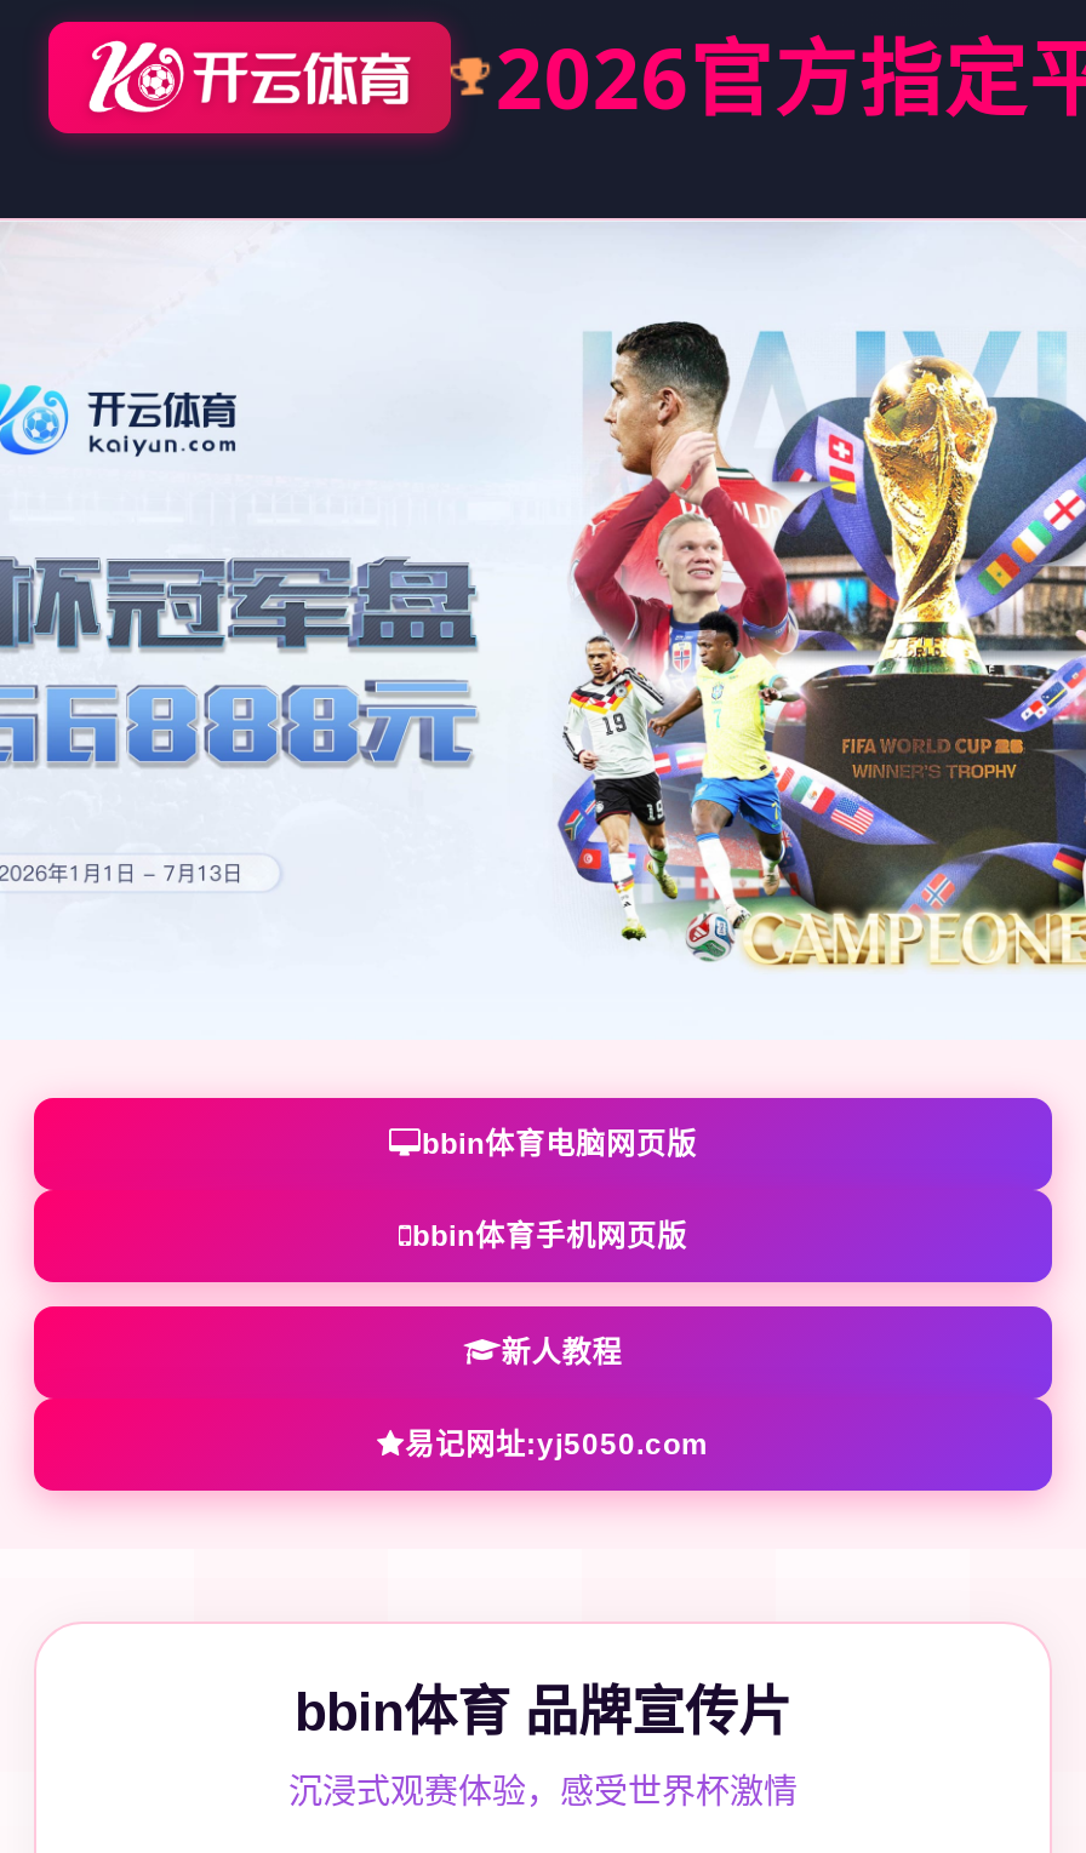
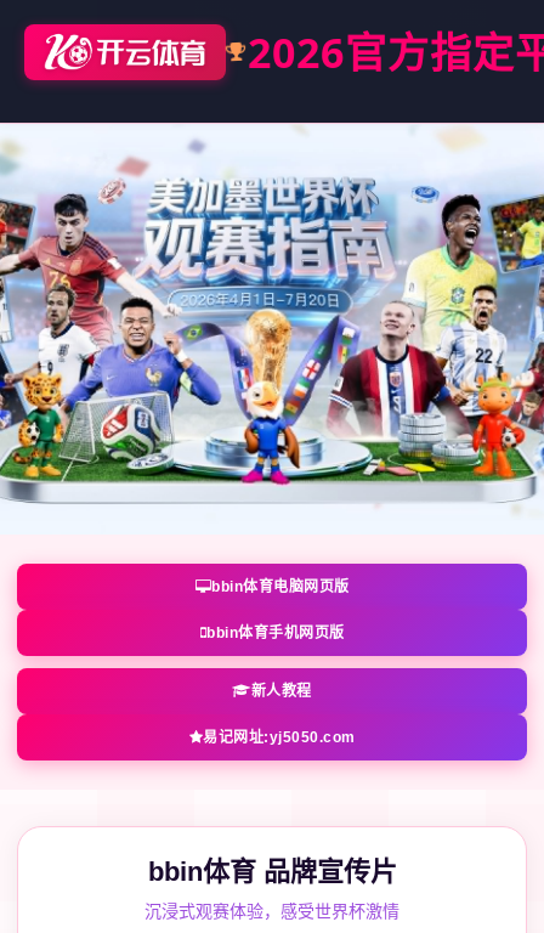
[7,245,1079,977] [image] -> [4,135,540,510] [image]

